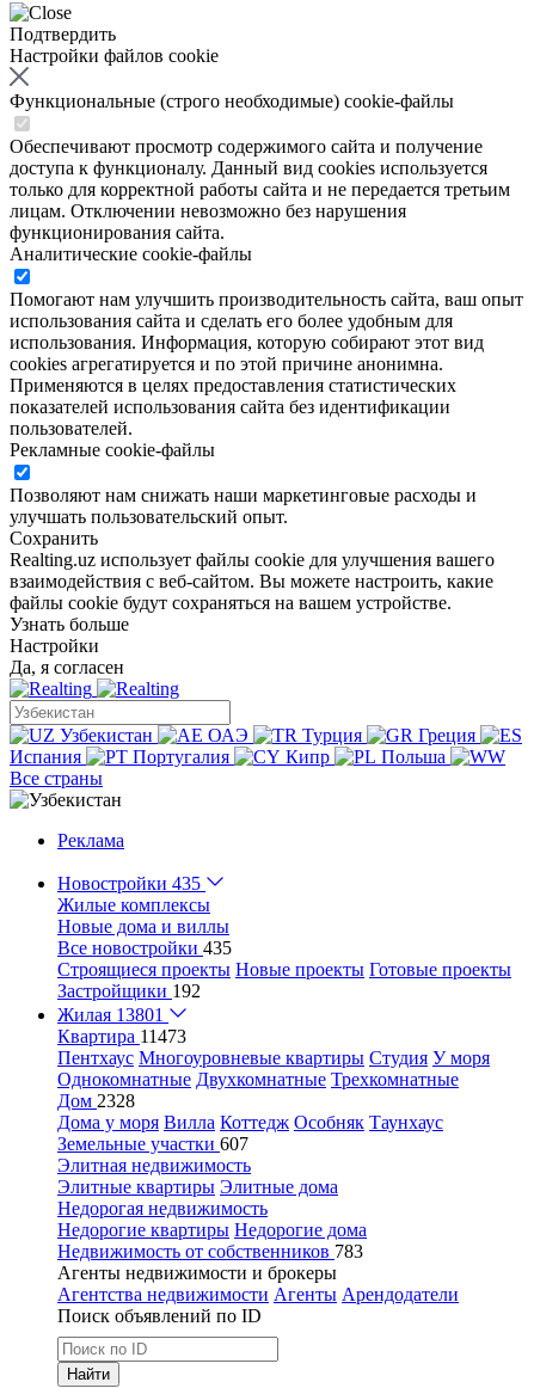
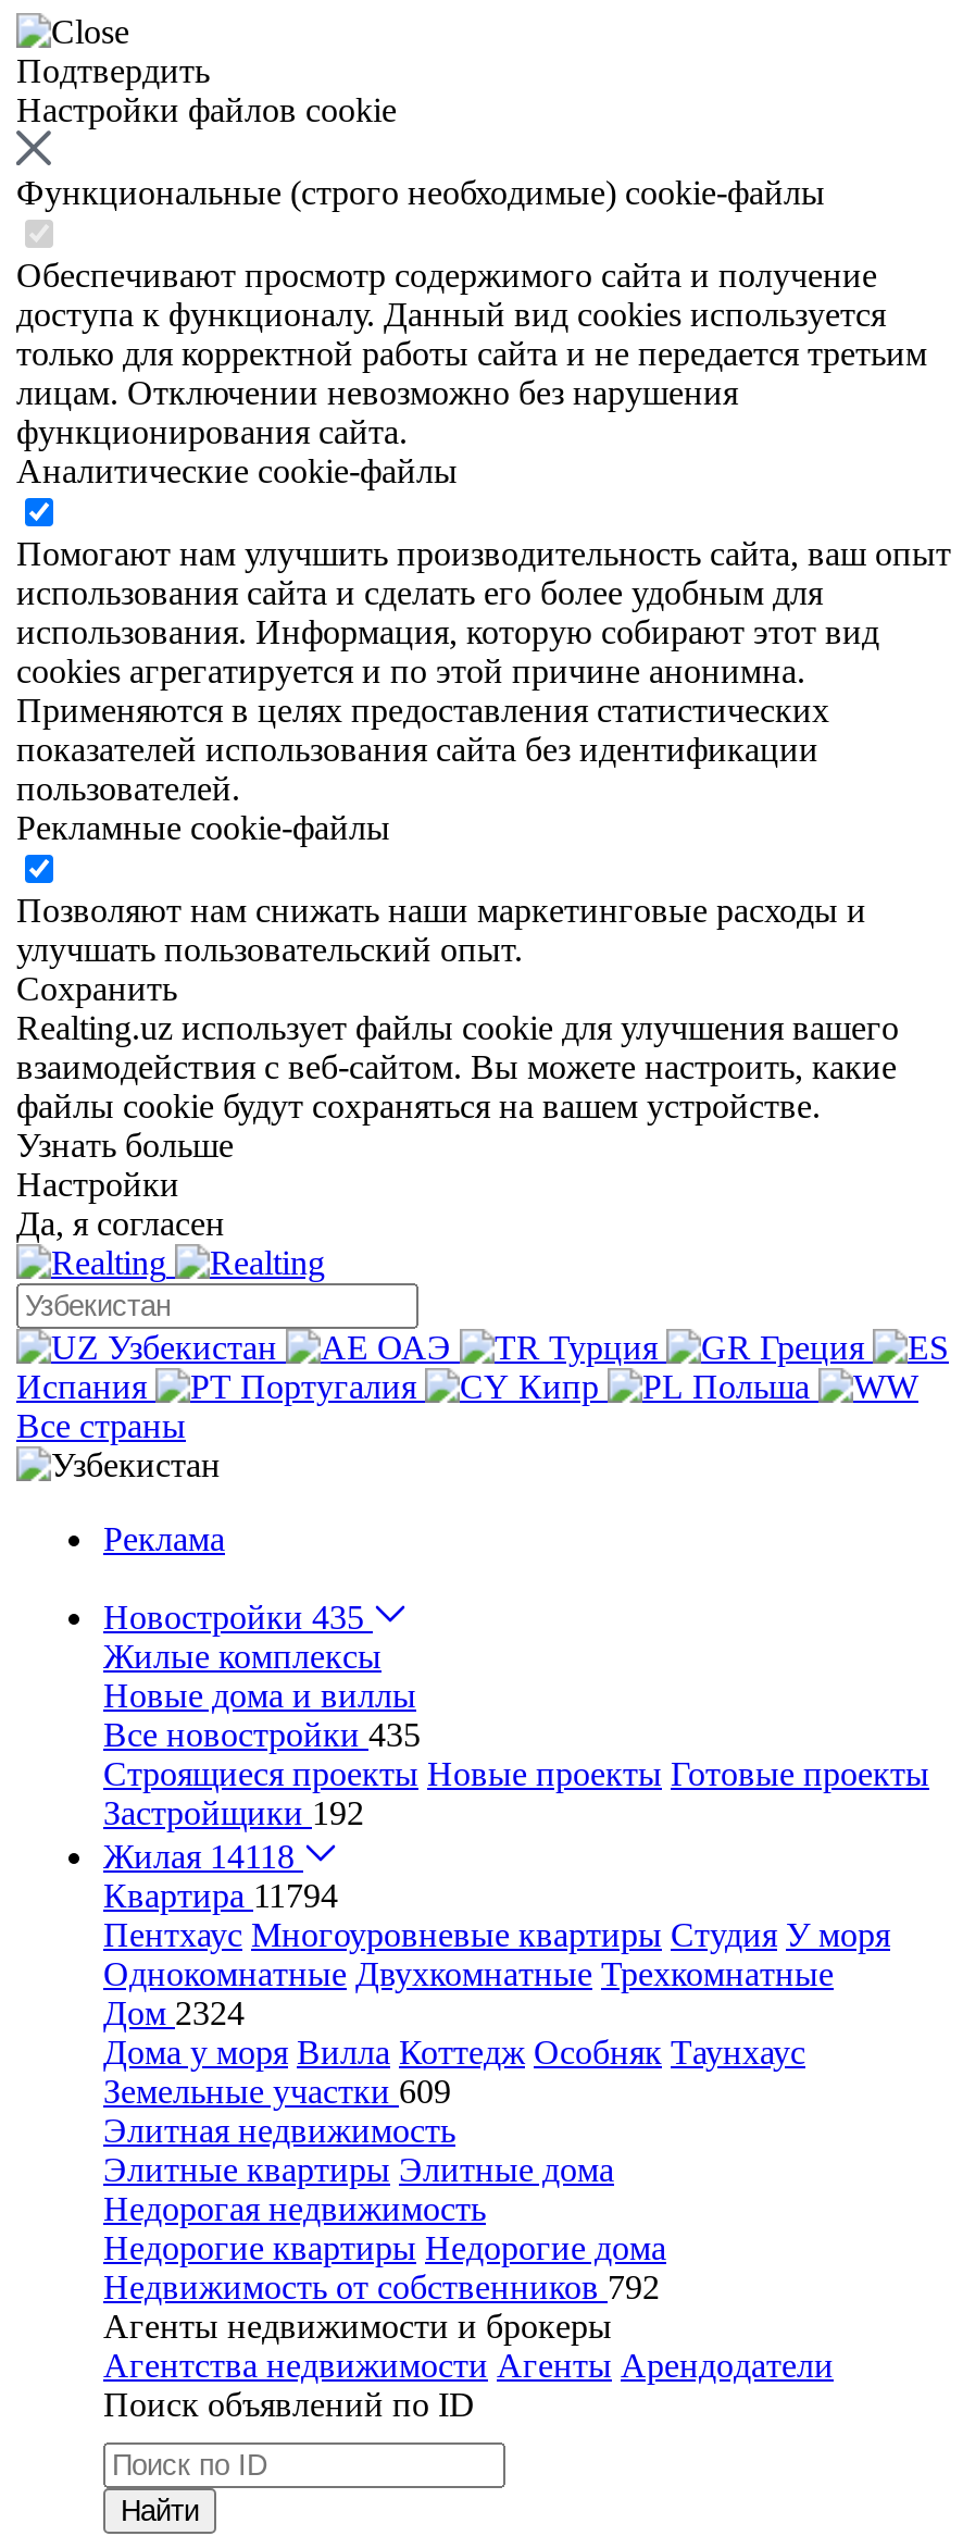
[57,1005,164,1025] Жилая 13801 -> [103,1838,295,1875] Жилая 14118
[57,1026,186,1046] Квартира 11473 -> [103,1877,338,1914] Квартира 11794
[57,1091,135,1111] Дом 2328 -> [103,1994,245,2031] Дом 2324
[57,1134,248,1154] Земельные участки 607 -> [103,2073,451,2110] Земельные участки 609
[57,1241,363,1261] Недвижимость от собственников 783 -> [103,2268,660,2305] Недвижимость от собственников 792

